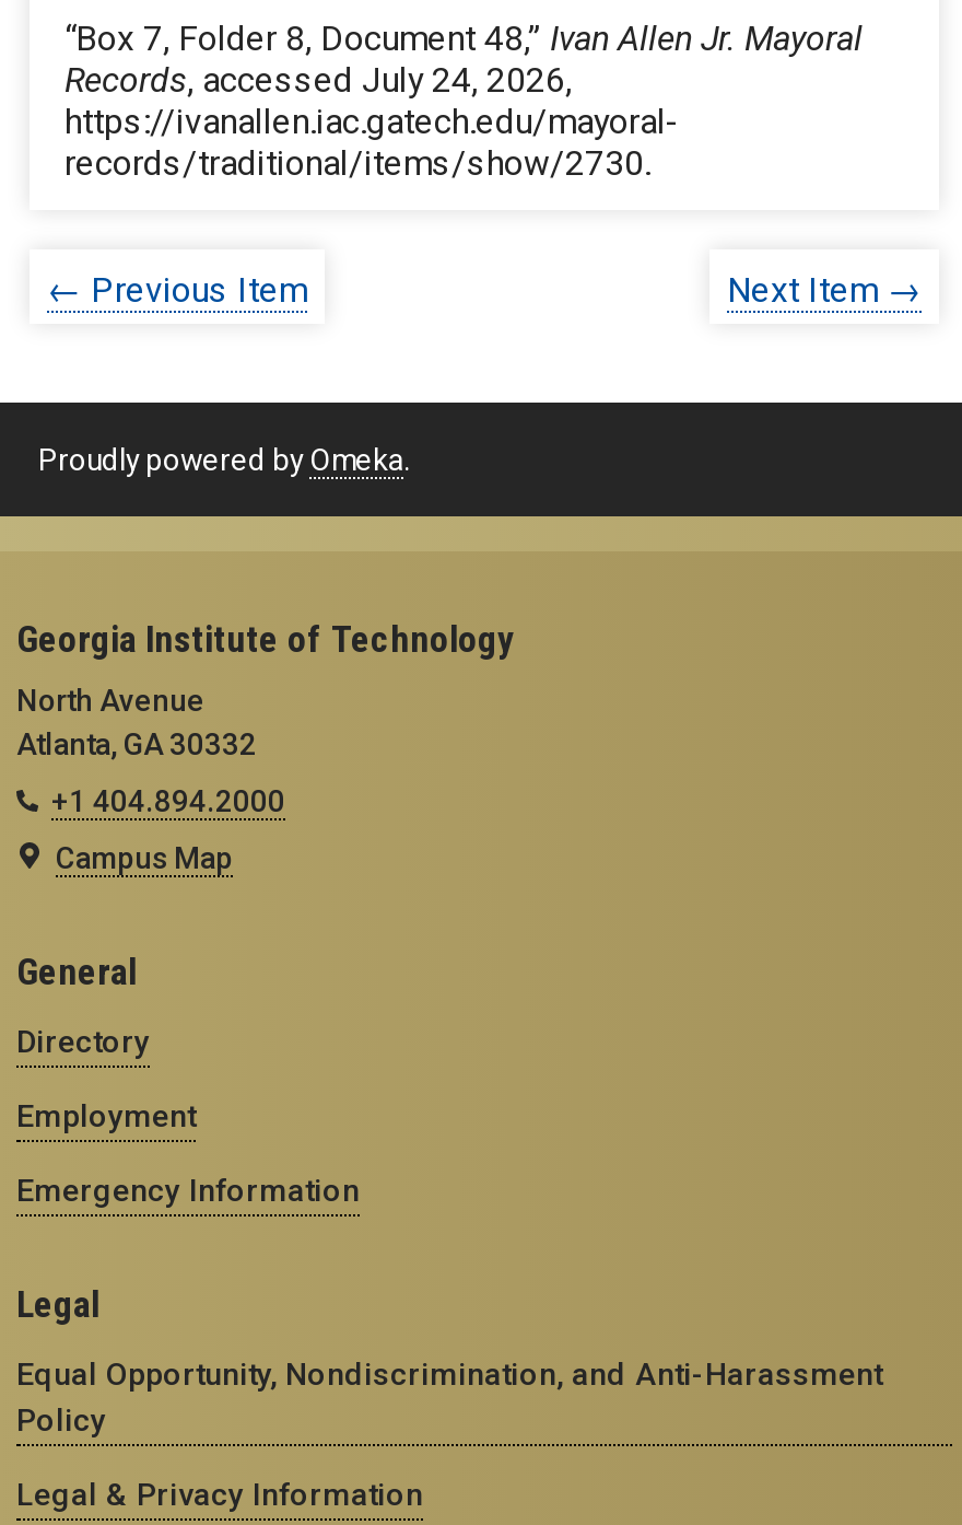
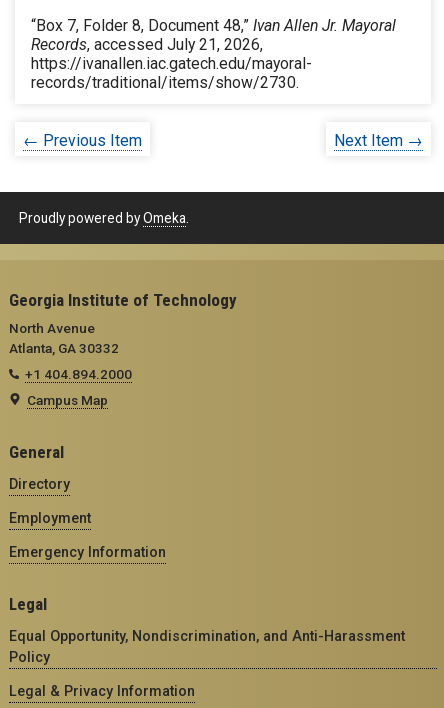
[64,60,572,102] Records, accessed July 24, 2026, -> [31,35,263,54] Records, accessed July 21, 2026,

